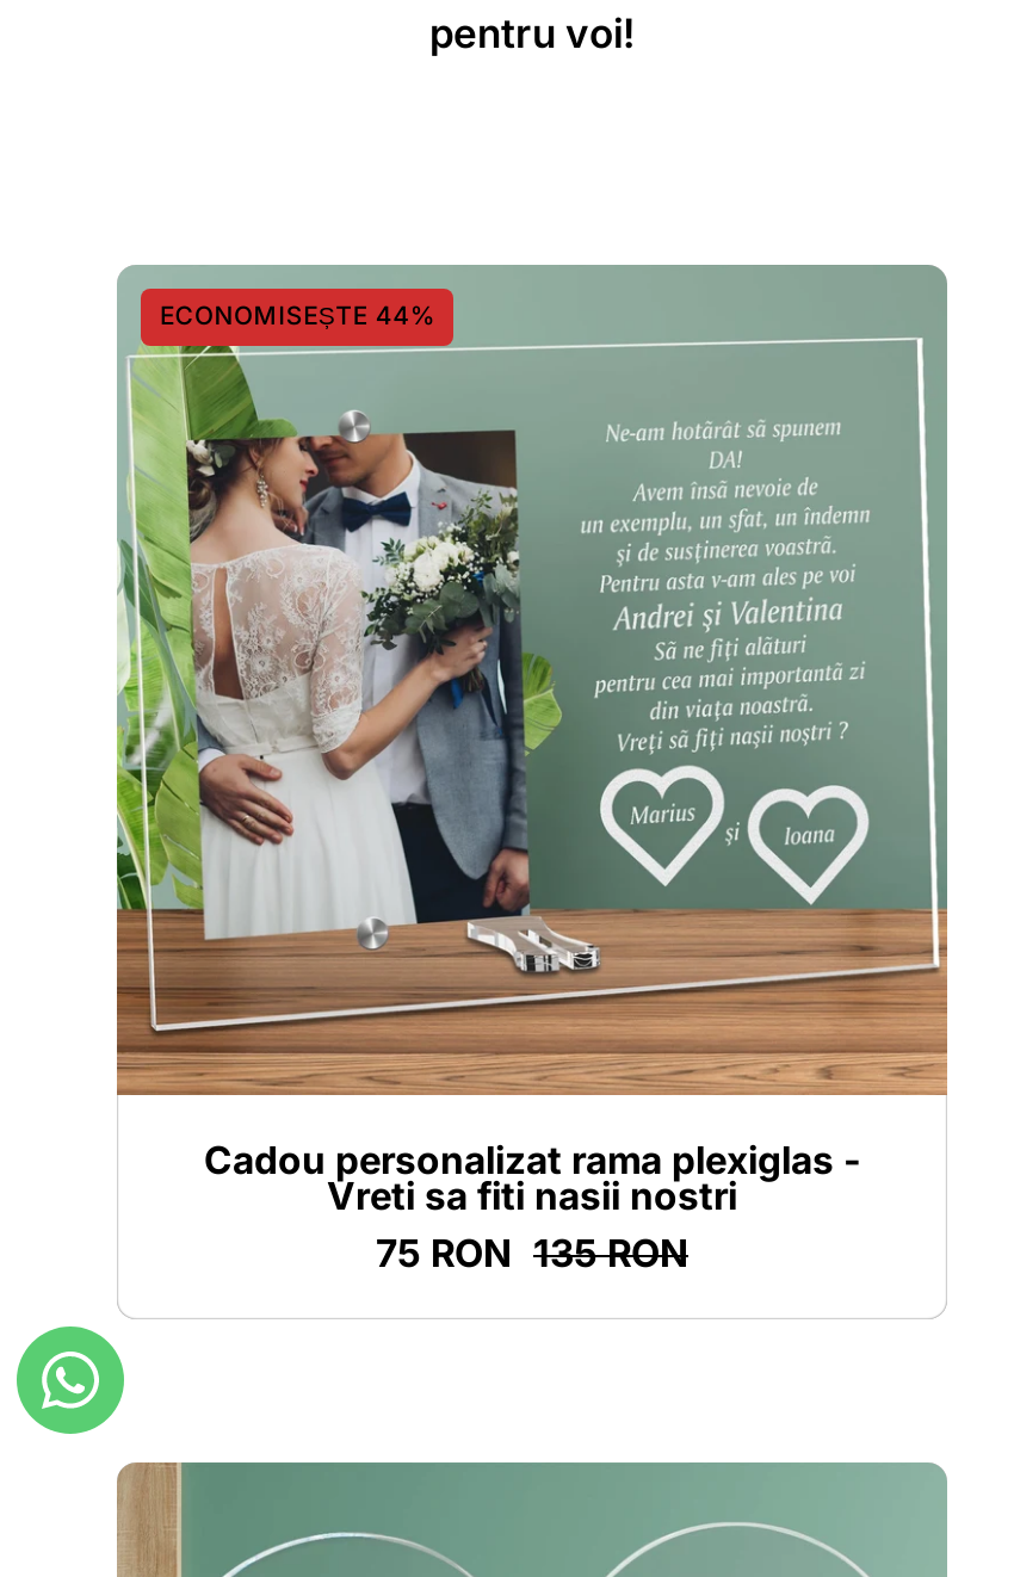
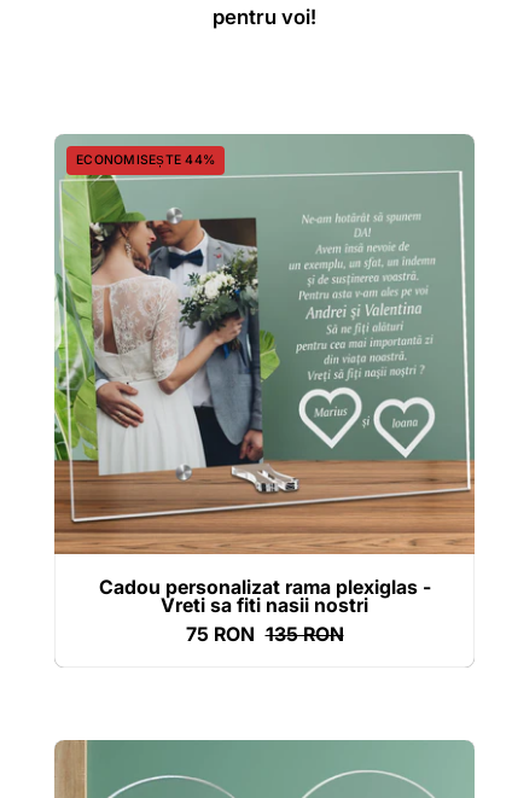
[14,1324,126,1436] [image] -> none

